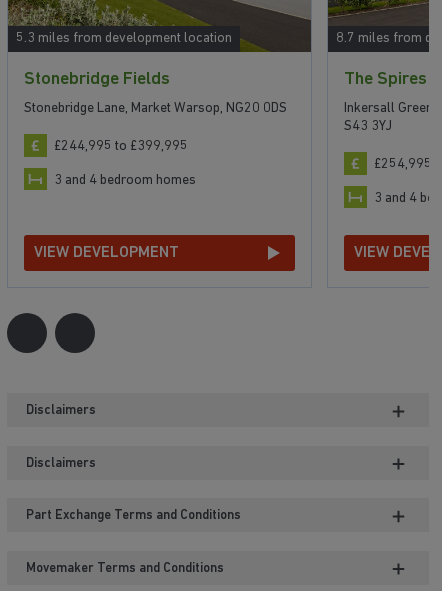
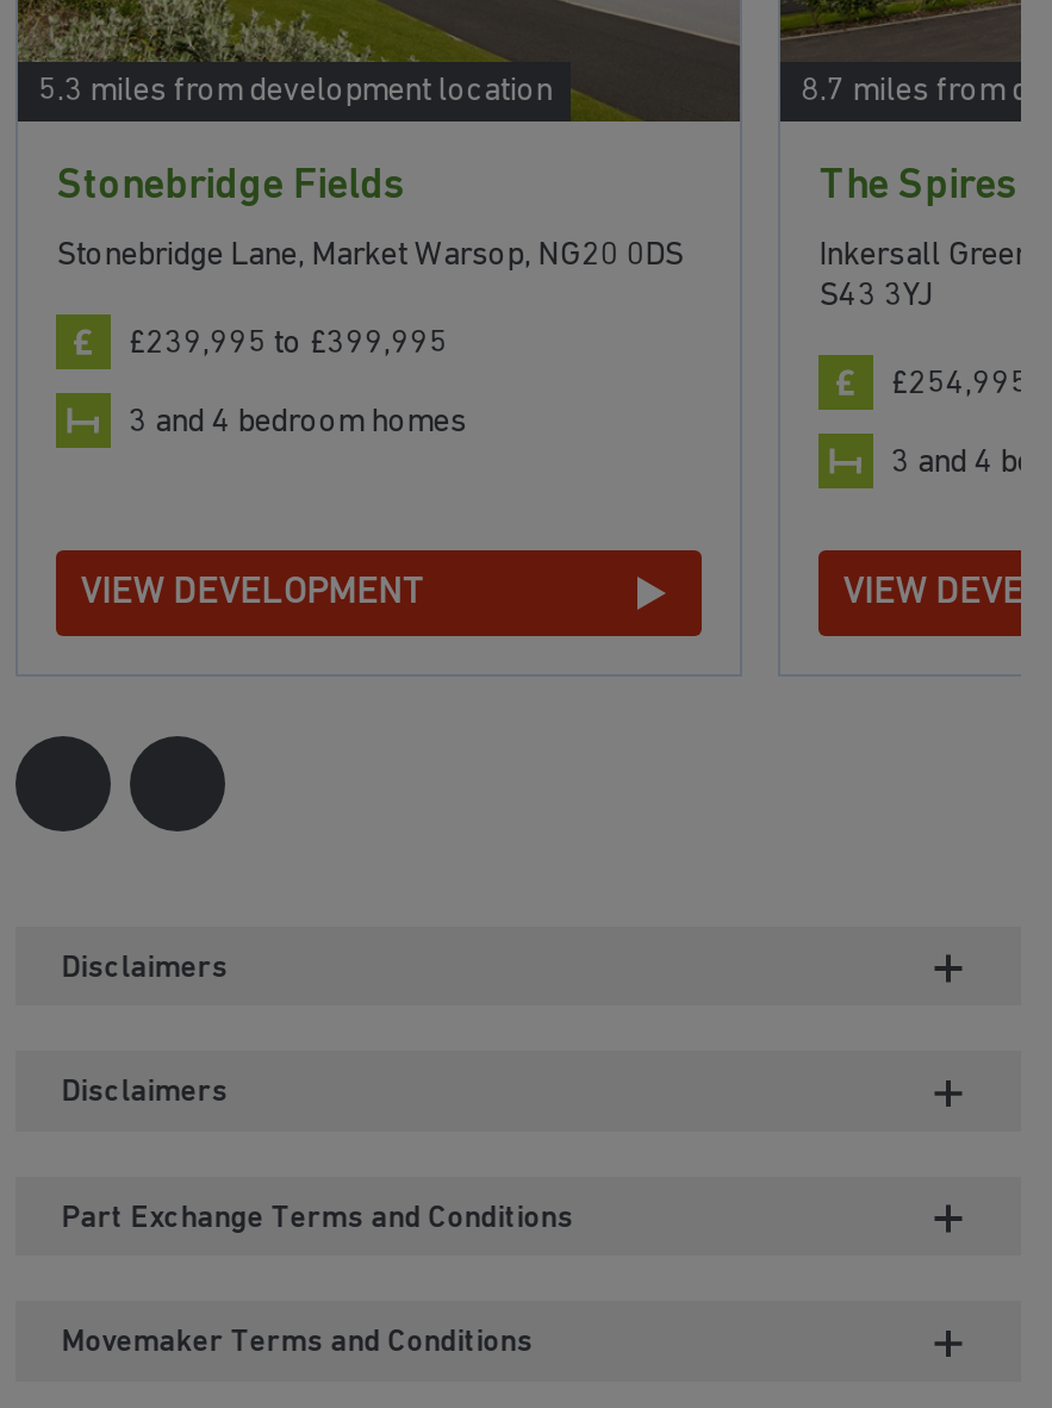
[54,140,188,153] £244,995 to £399,995 -> [128,329,448,360] £239,995 to £399,995

